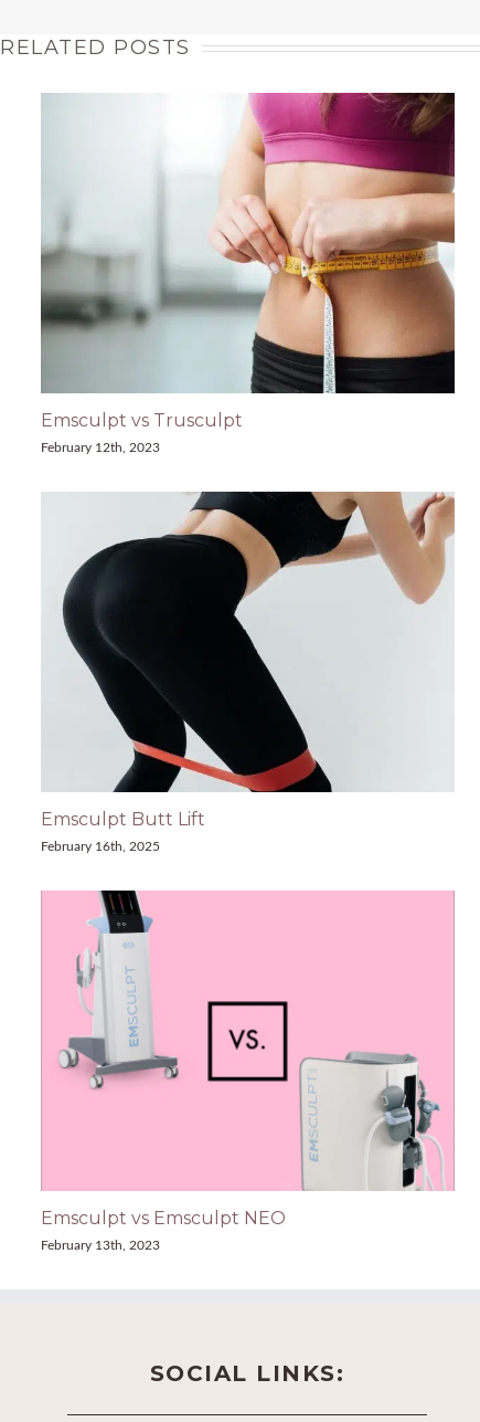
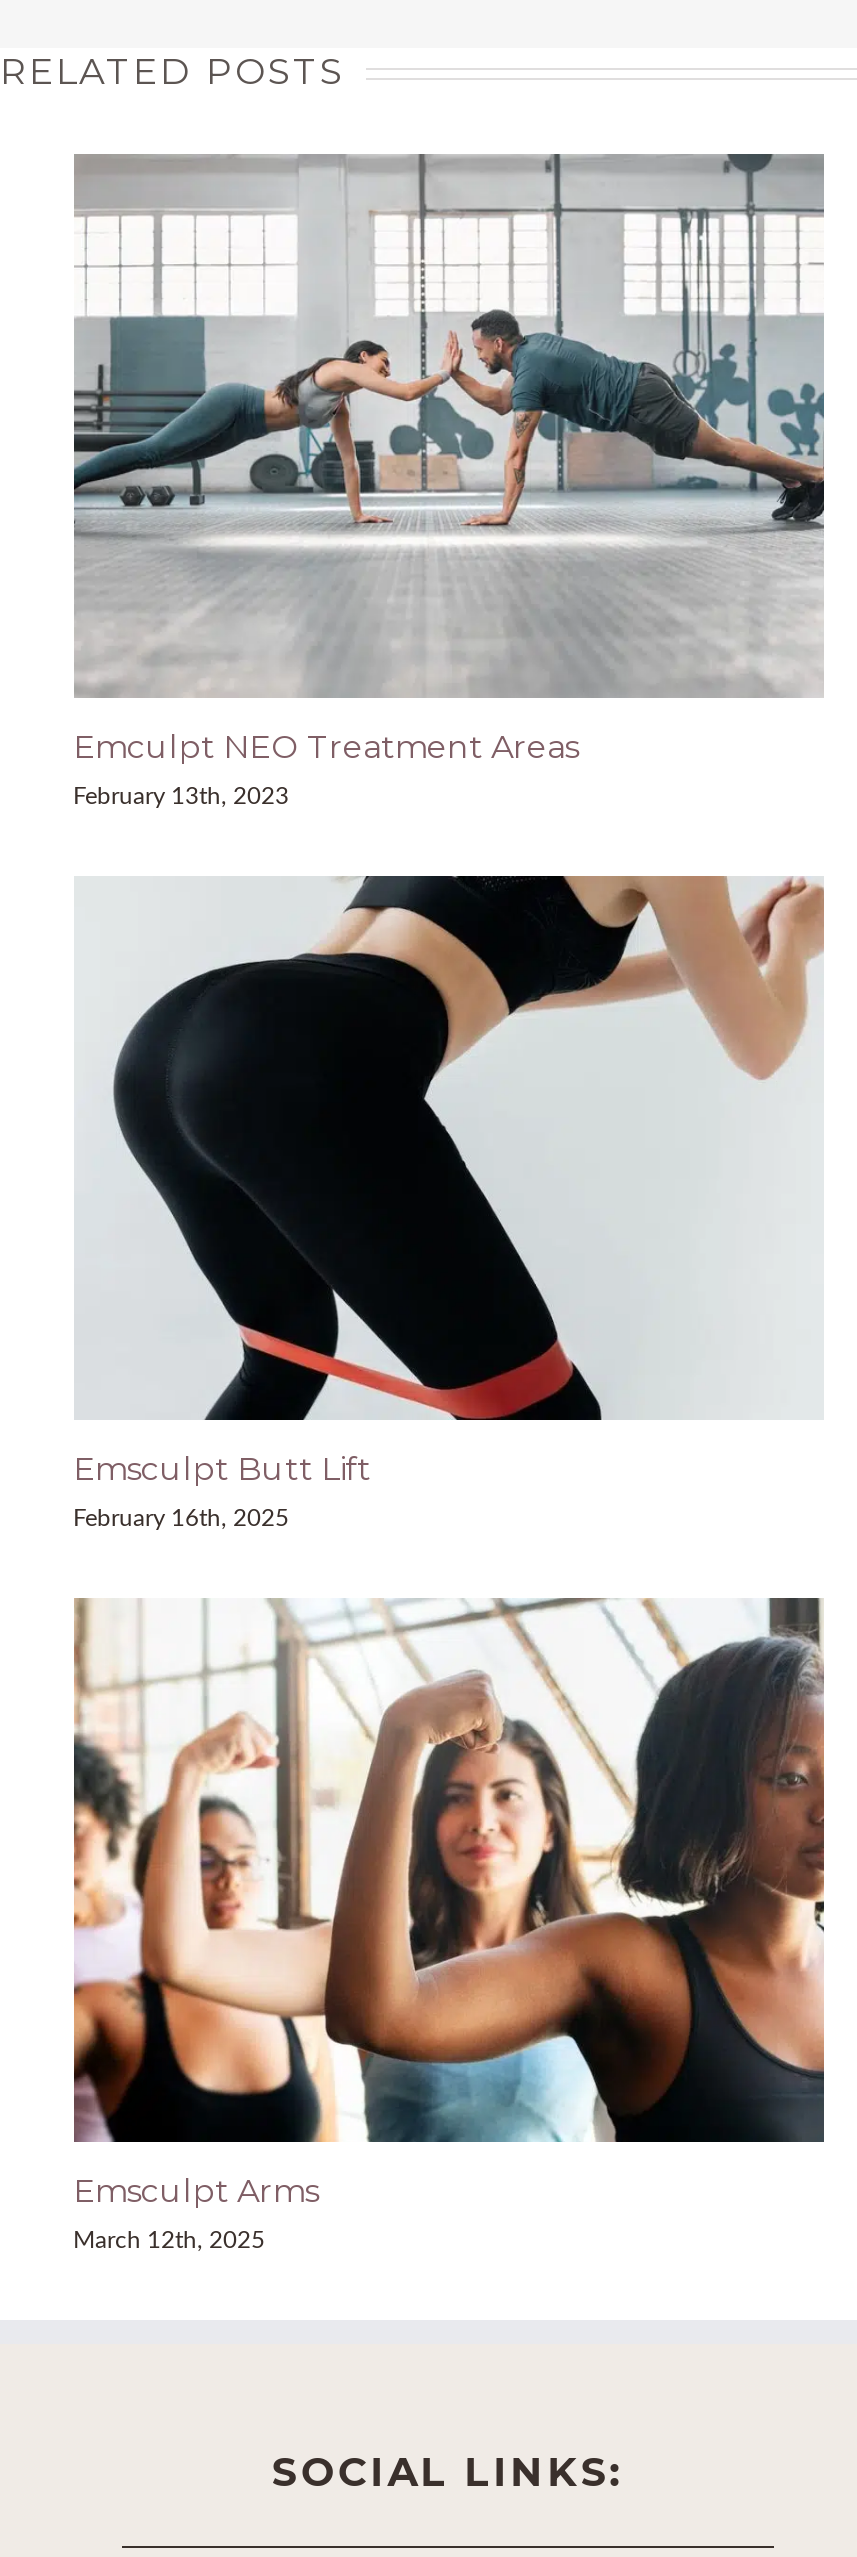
[40,92,456,431] [image] | Emsculpt vs Trusculpt -> [73,152,826,766] [image] | Emculpt NEO Treatment Areas
[40,441,159,454] February 12th, 2023 -> [73,784,289,808] February 13th, 2023
[40,889,455,1229] [image] | Emsculpt vs Emsculpt NEO -> [72,1596,826,2210] [image] | Emsculpt Arms
[40,1239,159,1252] February 13th, 2023 -> [73,2228,265,2252] March 12th, 2025

